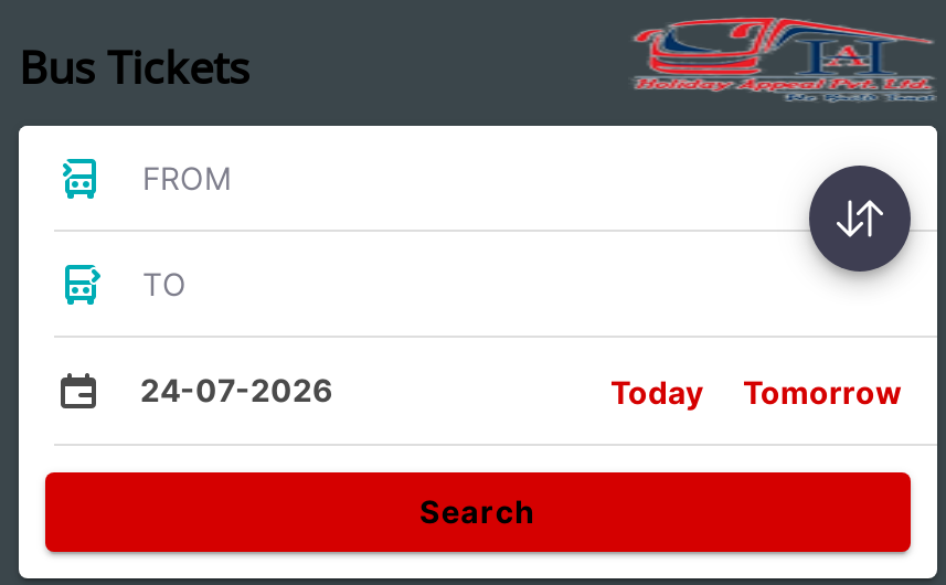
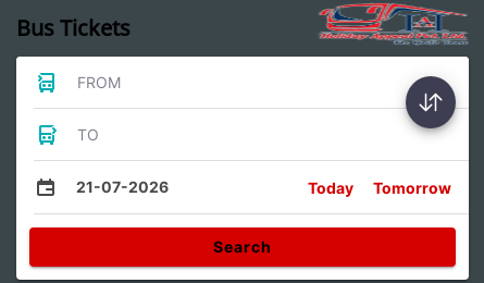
[140,371,332,408] 24-07-2026 -> [76,177,169,196] 21-07-2026

